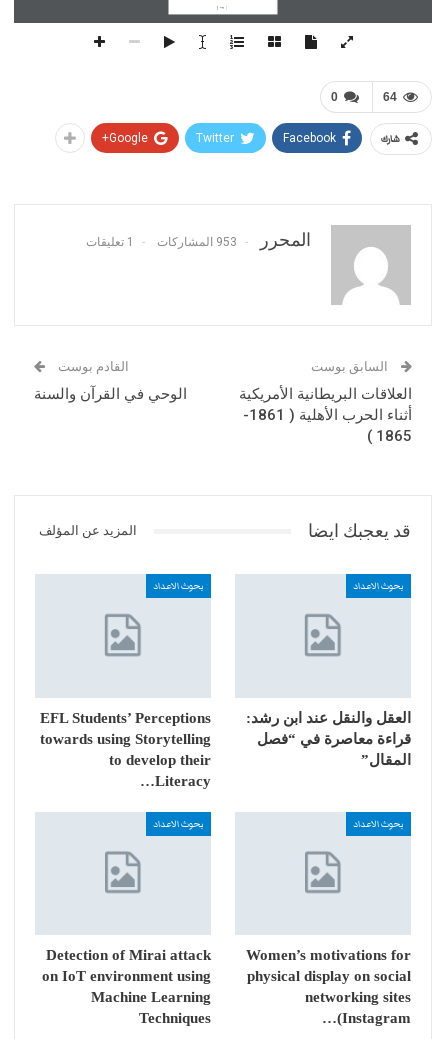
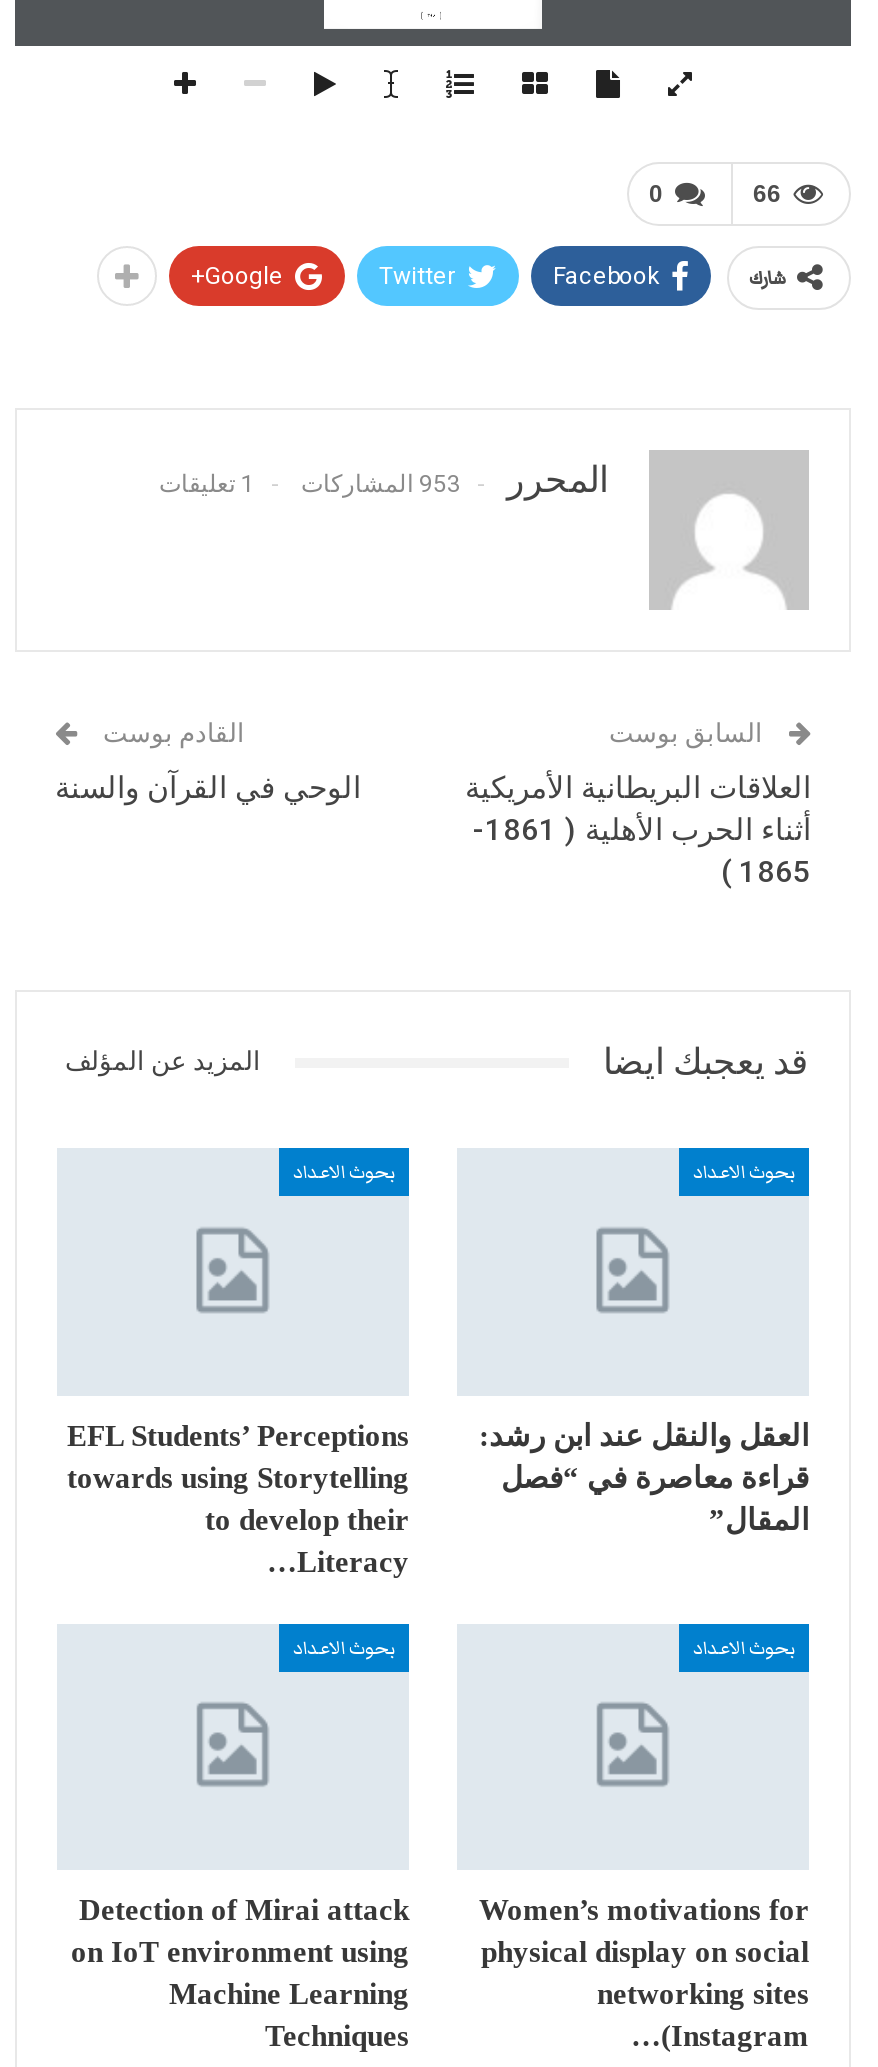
[383,90,397,104] 64 -> [753,181,781,209] 66

